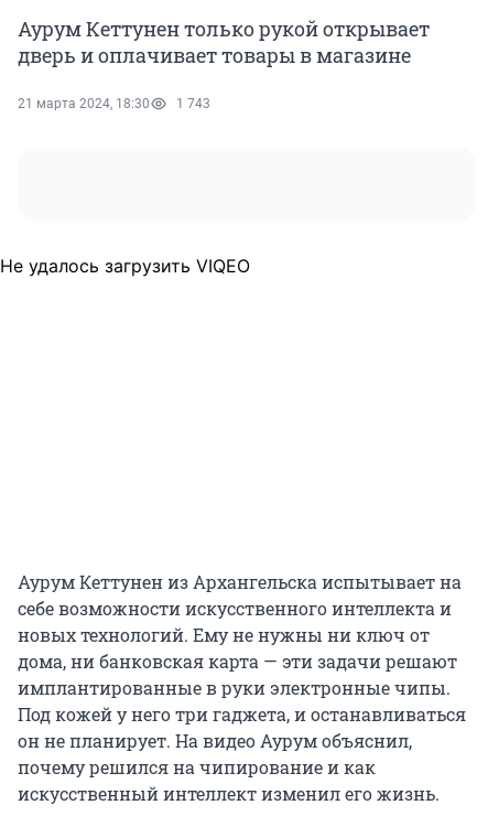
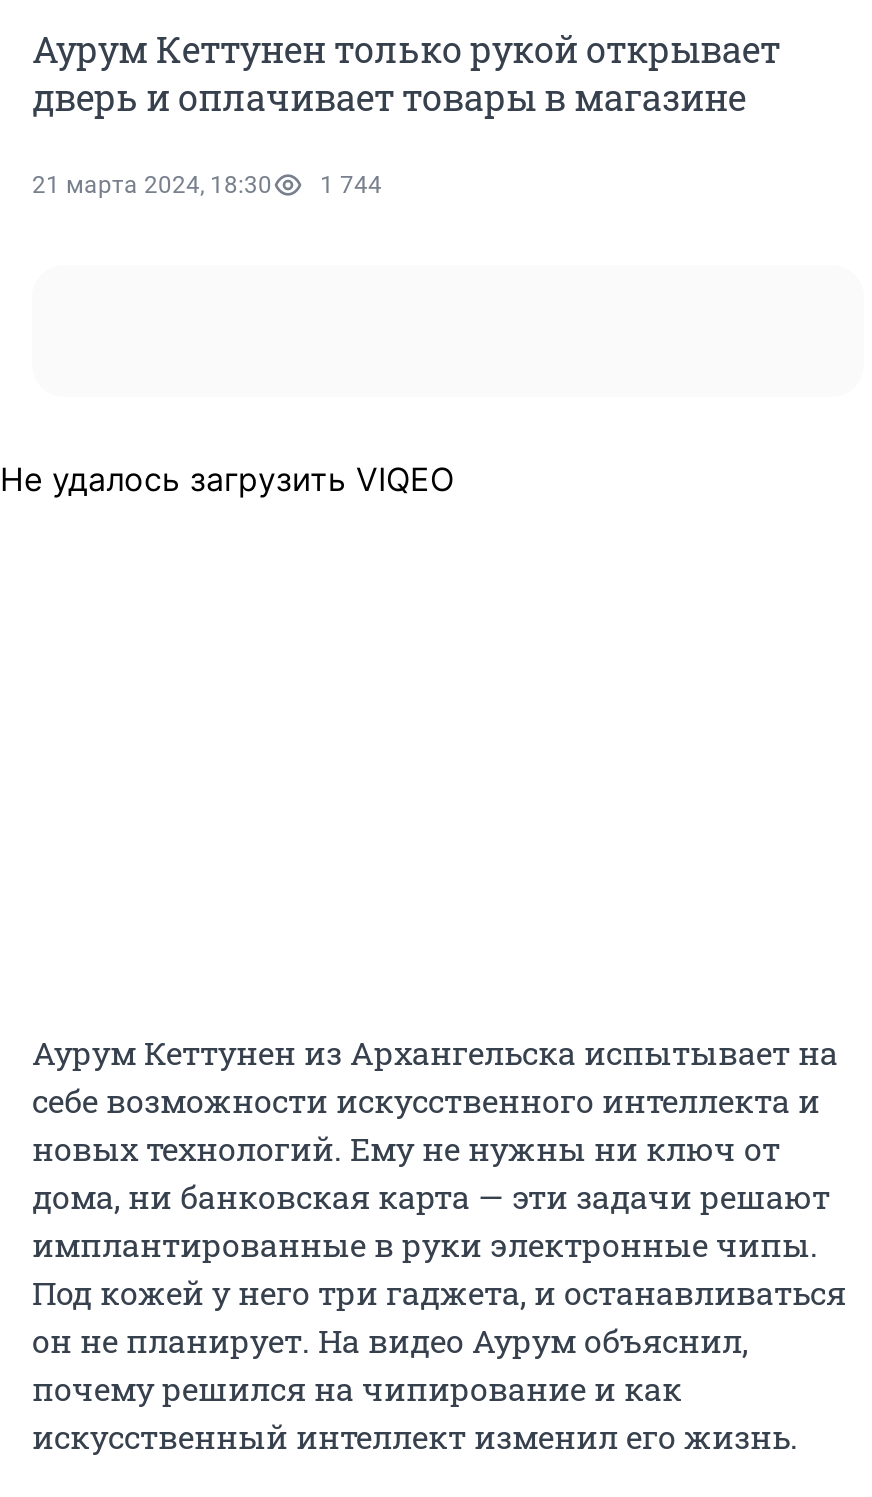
[18,96,210,111] 21 марта 2024, 18:30 1 743 -> [32,171,382,199] 21 марта 2024, 18:30 1 744

